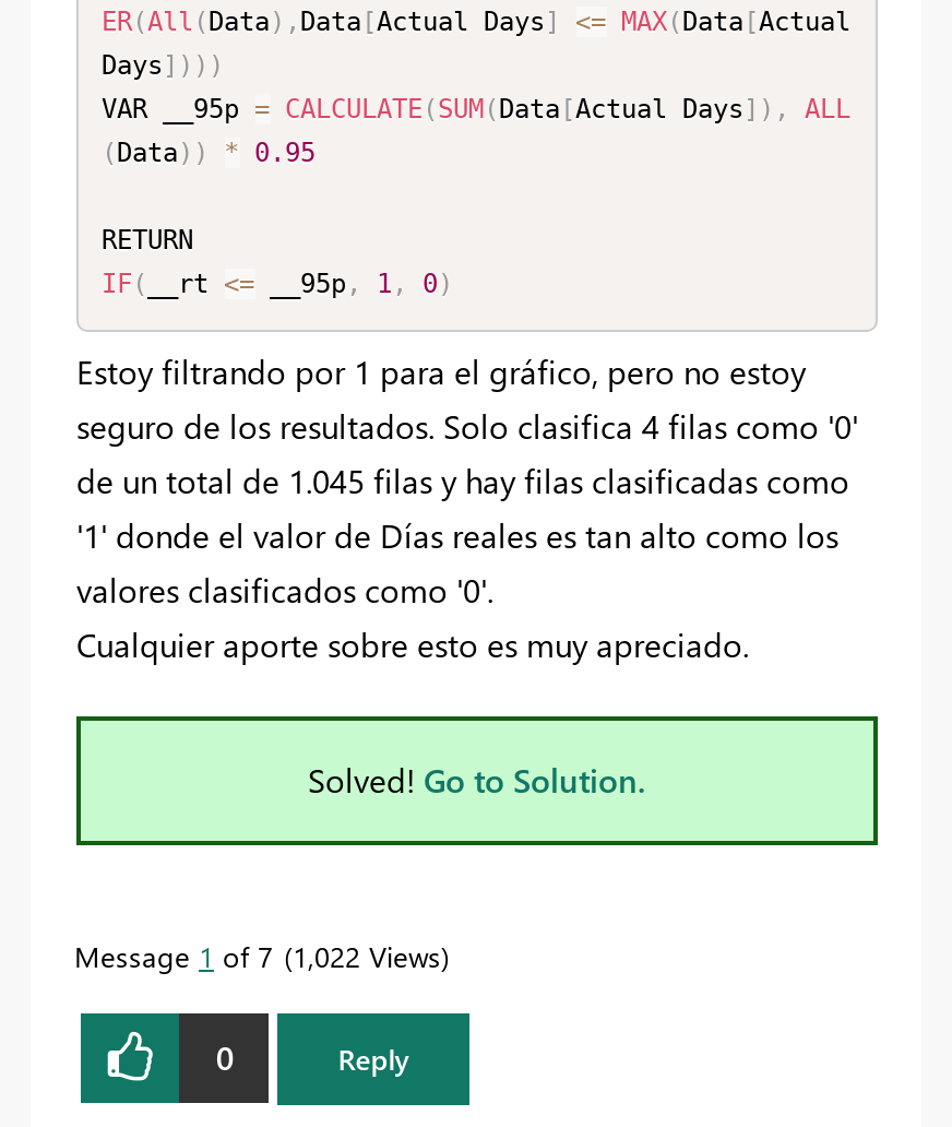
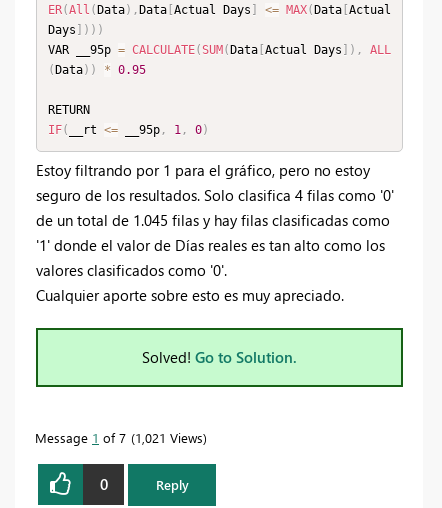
[74,937,441,974] Message 1 of 7 1,022 Views -> [35,429,203,446] Message 1 of 7 1,021 Views

